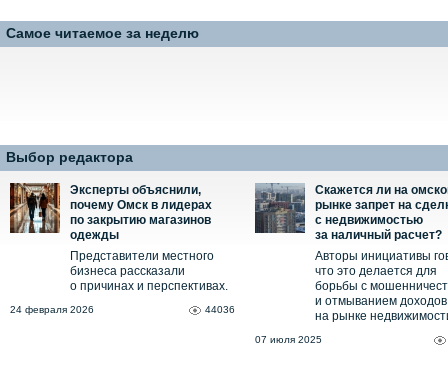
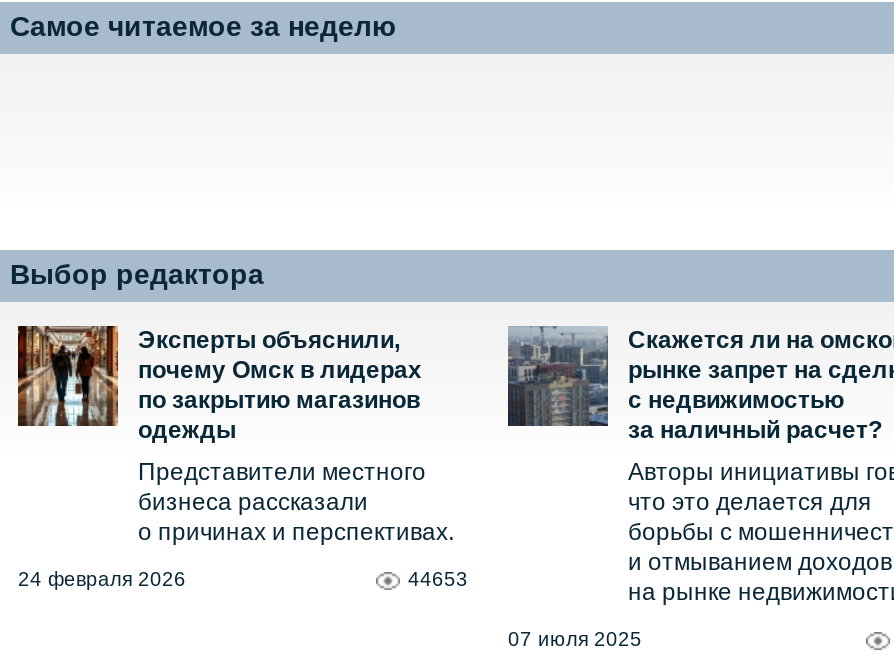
[205,304,235,315] 44036 -> [408,568,468,590] 44653

